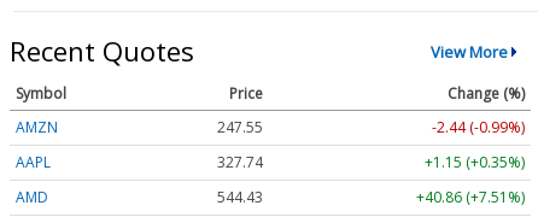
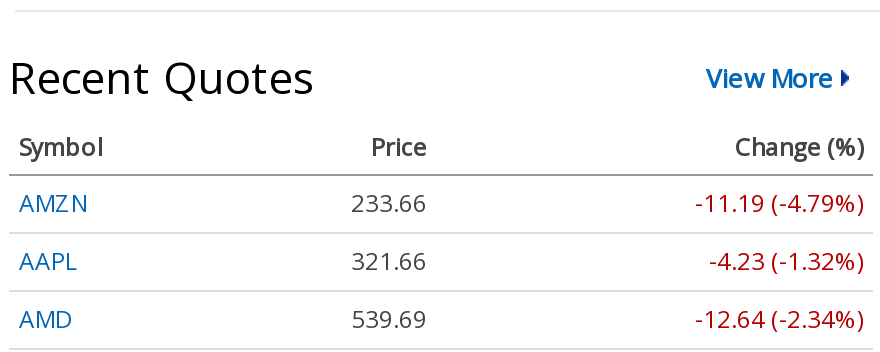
[217,117,263,138] 247.55 -> [351,187,427,221] 233.66
[432,117,525,138] -2.44 (-0.99%) -> [695,187,863,221] -11.19 (-4.79%)
[217,152,263,173] 327.74 -> [351,245,427,279] 321.66
[425,152,525,173] +1.15 (+0.35%) -> [709,245,863,279] -4.23 (-1.32%)
[217,187,263,208] 544.43 -> [351,303,427,337] 539.69
[416,187,525,208] +40.86 (+7.51%) -> [695,303,863,337] -12.64 (-2.34%)

